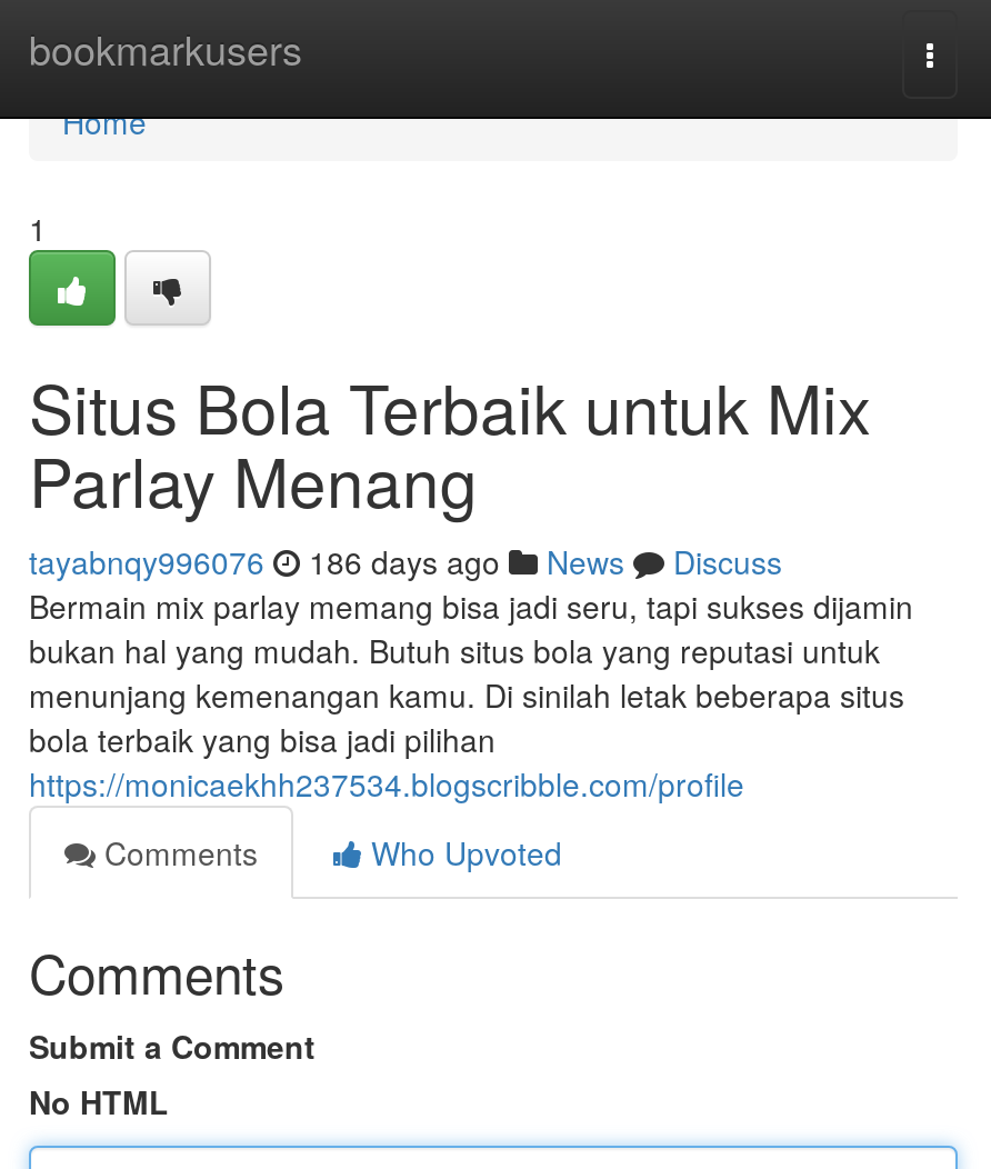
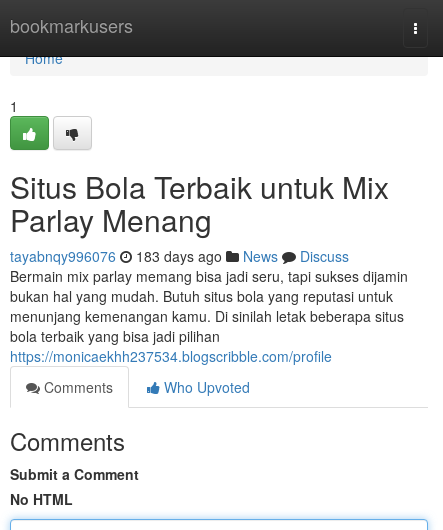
[29,539,782,583] tayabnqy996076 186 days ago News Discuss -> [10,246,349,266] tayabnqy996076 183 days ago News Discuss

